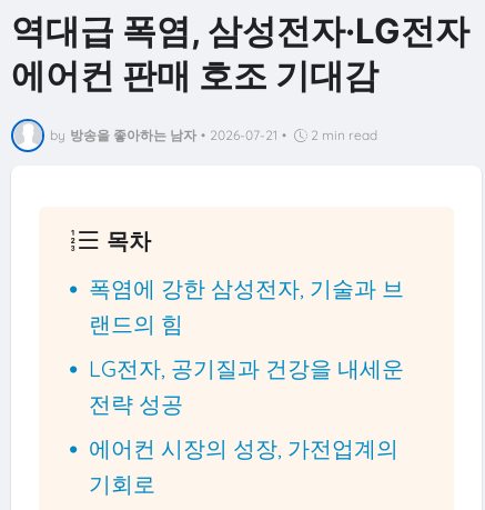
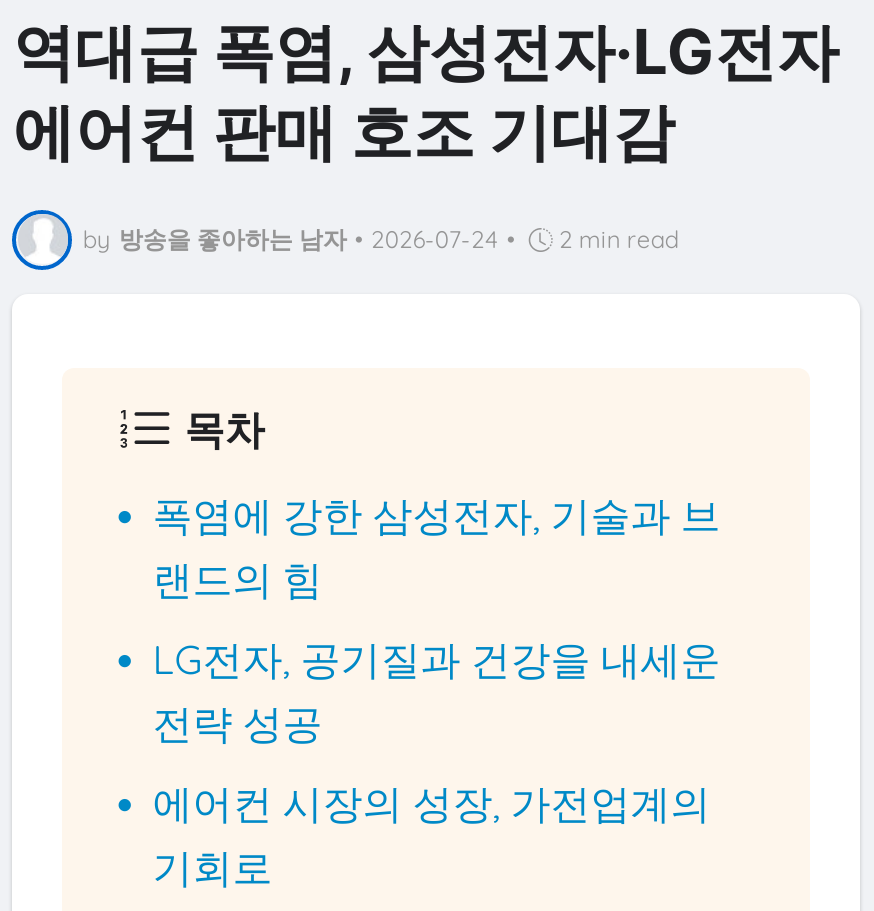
[50,127,287,143] by 방송을 좋아하는 남자 • 2026-07-21 • -> [83,224,515,254] by 방송을 좋아하는 남자 • 2026-07-24 •

